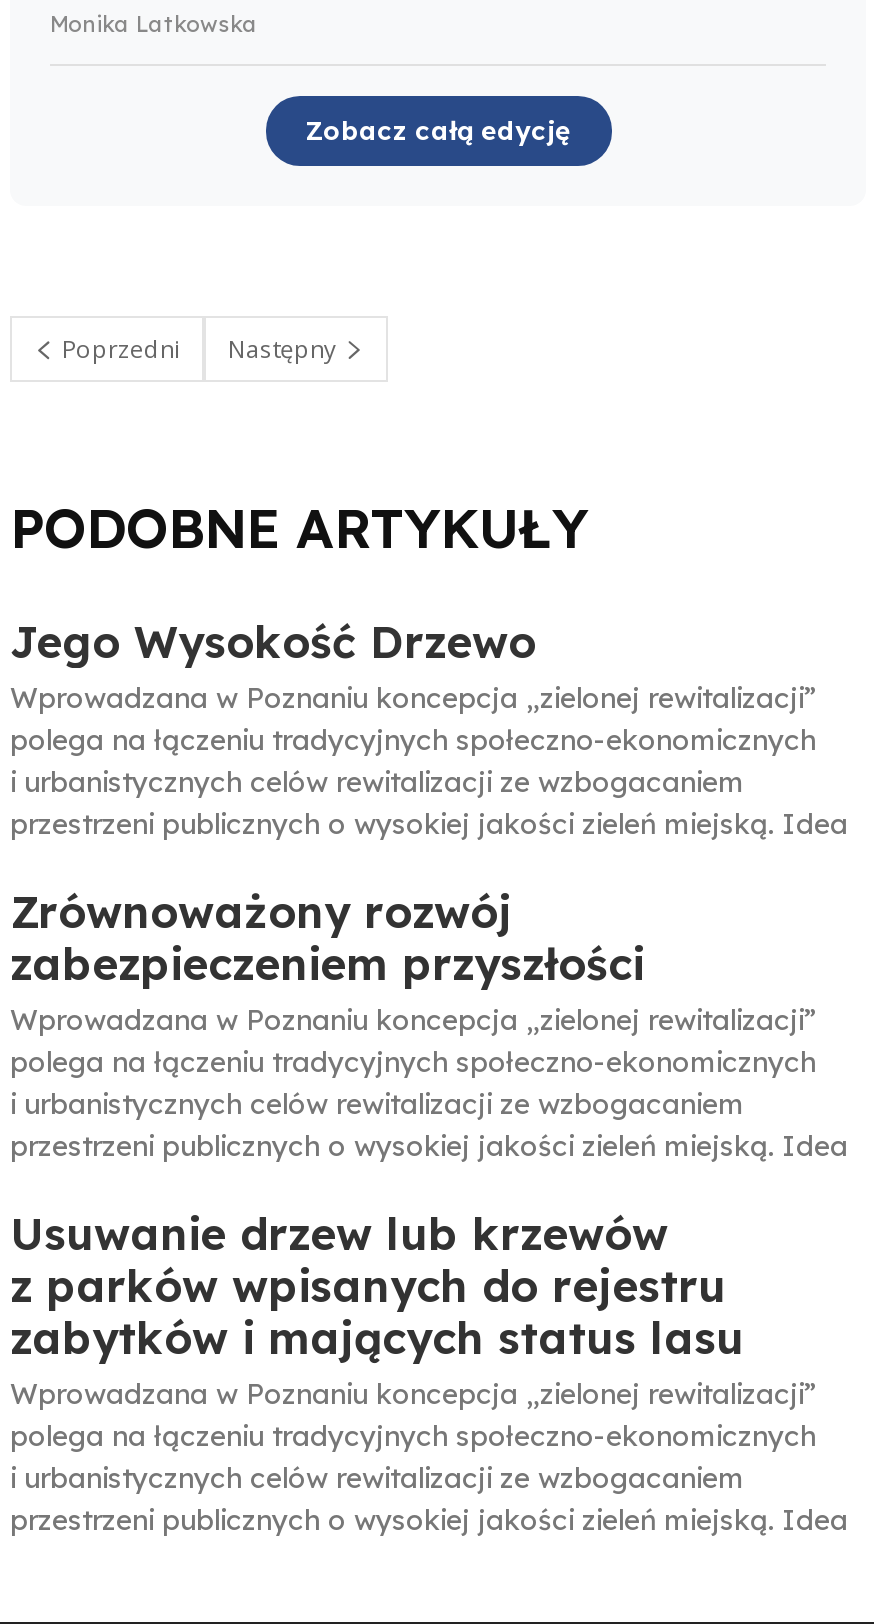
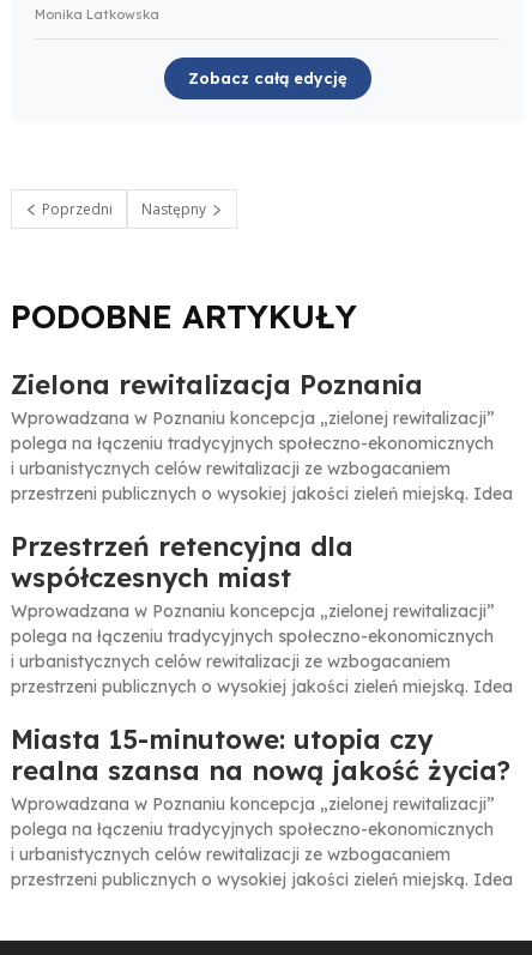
[10,613,536,669] Jego Wysokość Drzewo -> [11,367,423,401] Zielona rewitalizacja Poznania
[10,883,644,991] Zrównoważony rozwój | zabezpieczeniem przyszłości -> [11,529,353,594] Przestrzeń retencyjna dla | współczesnych miast
[10,1205,744,1365] Usuwanie drzew lub krzewów | z parków wpisanych do rejestru | zabytków i mających status lasu -> [11,722,510,787] Miasta 15-minutowe: utopia czy | realna szansa na nową jakość życia?

